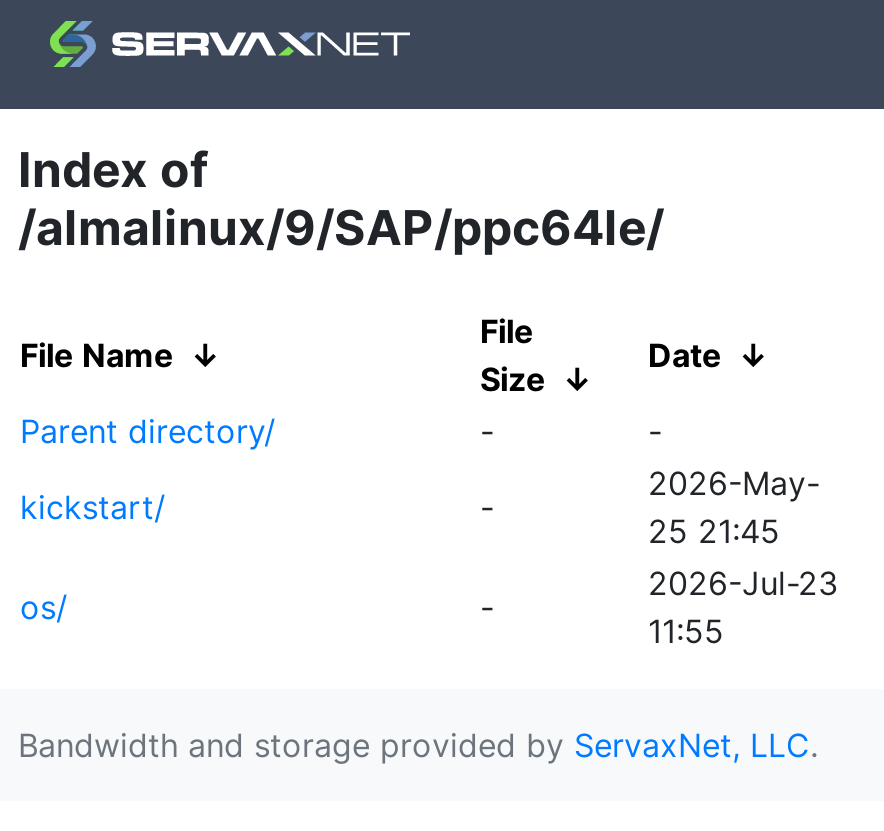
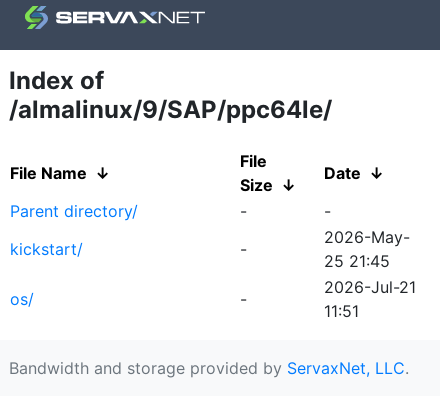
[648,563,838,651] 2026-Jul-23 | 11:55 -> [324,277,416,321] 2026-Jul-21 | 11:51

